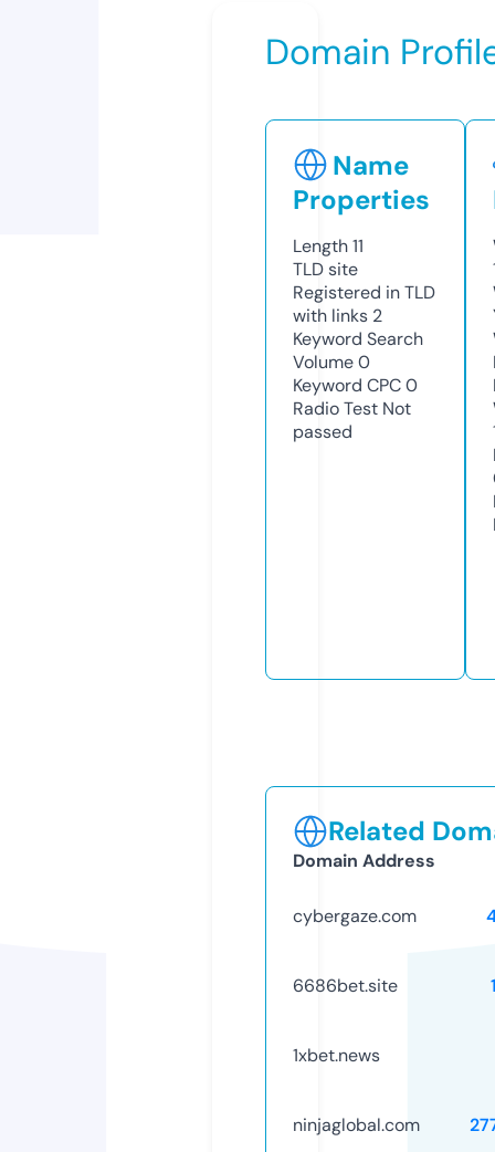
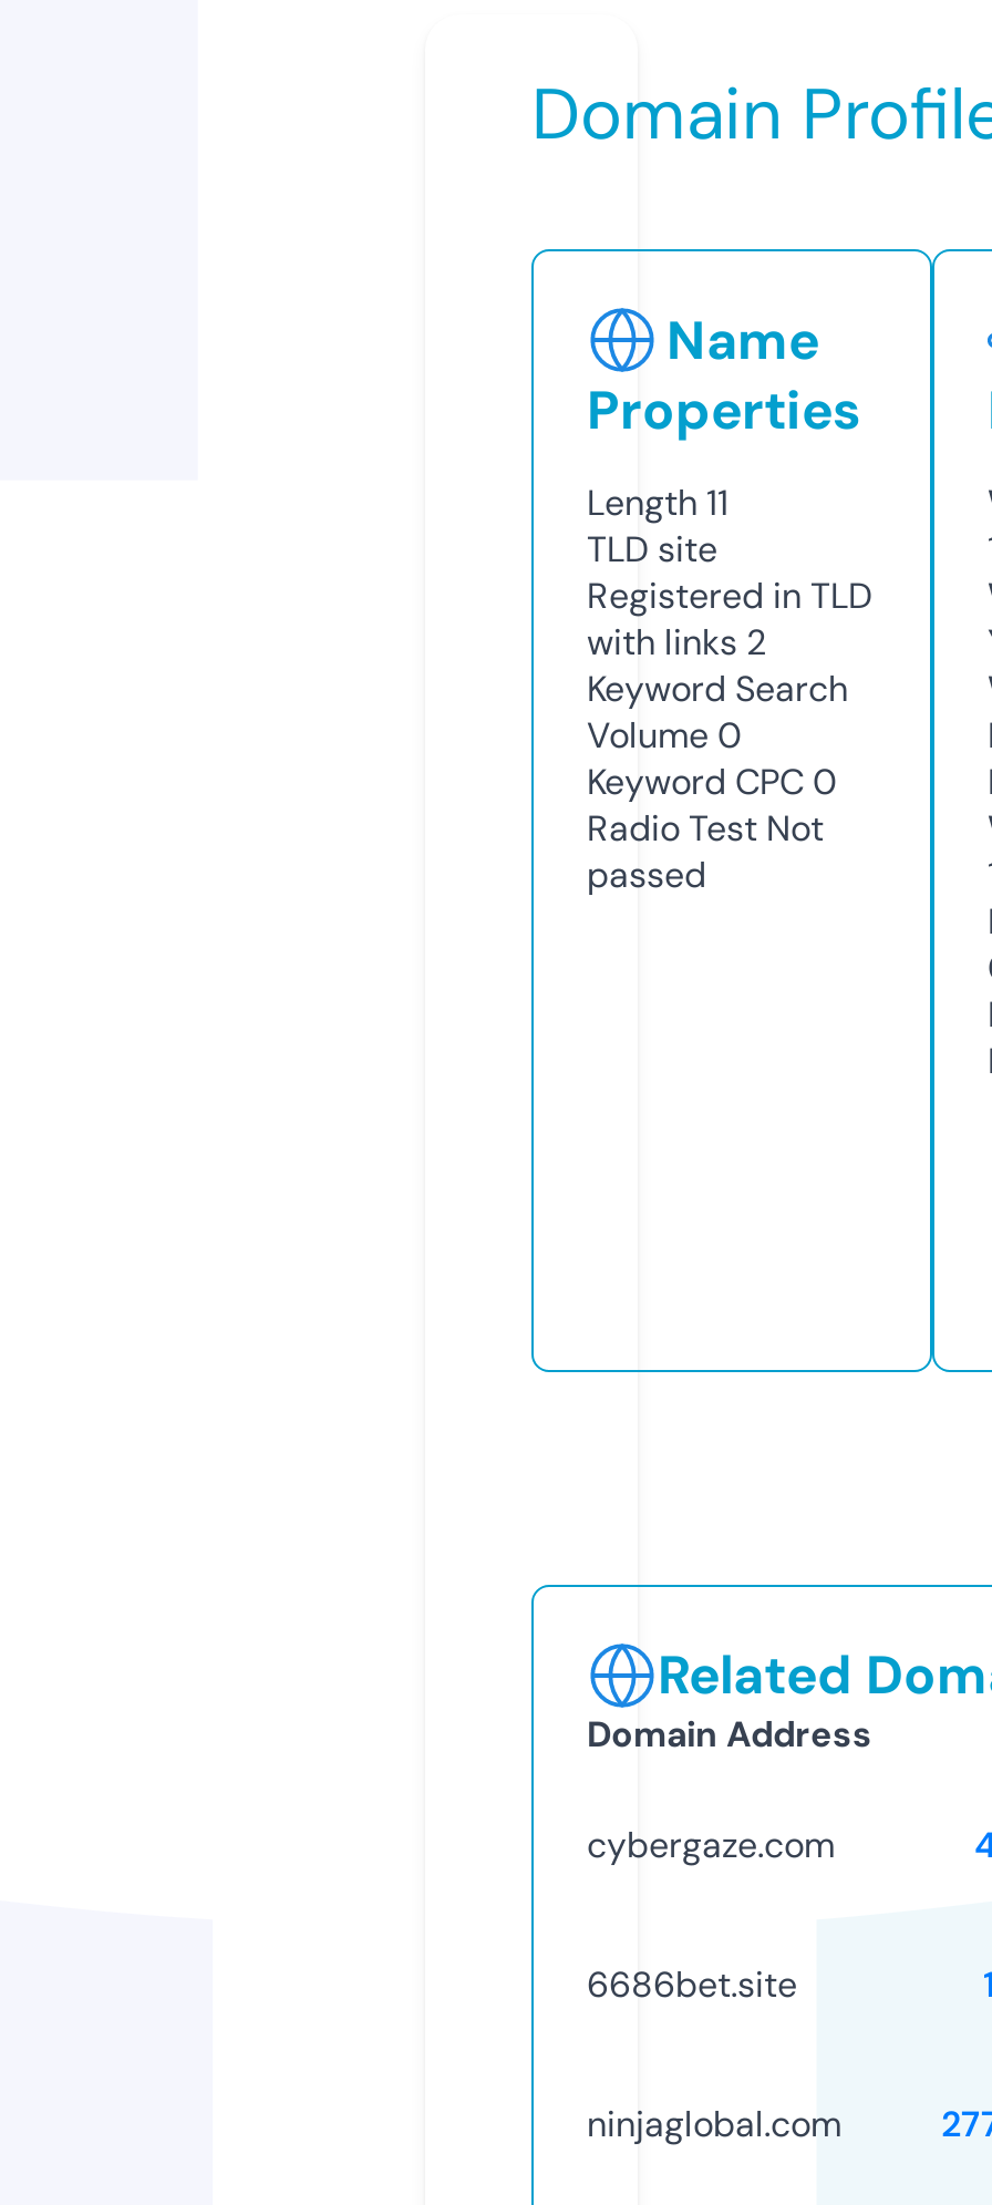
[293,1043,380,1067] 1xbet.news -> none

